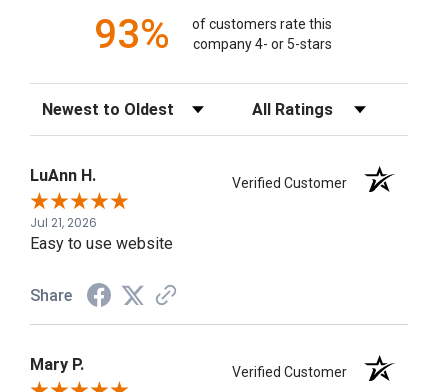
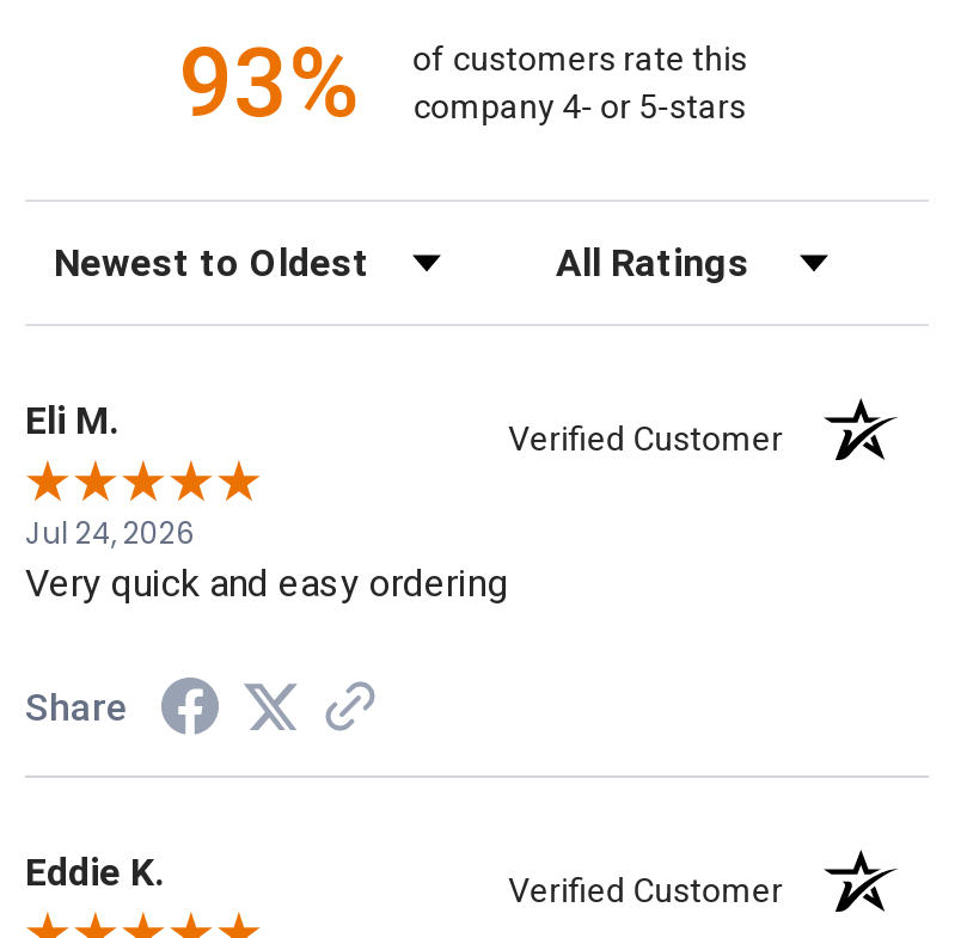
[30,166,96,185] LuAnn H. -> [25,398,118,443] Eli M.
[30,214,173,253] Jul 21, 2026 | Easy to use website -> [25,512,508,606] Jul 24, 2026 | Very quick and easy ordering
[30,355,84,374] Mary P. -> [25,849,164,895] Eddie K.

